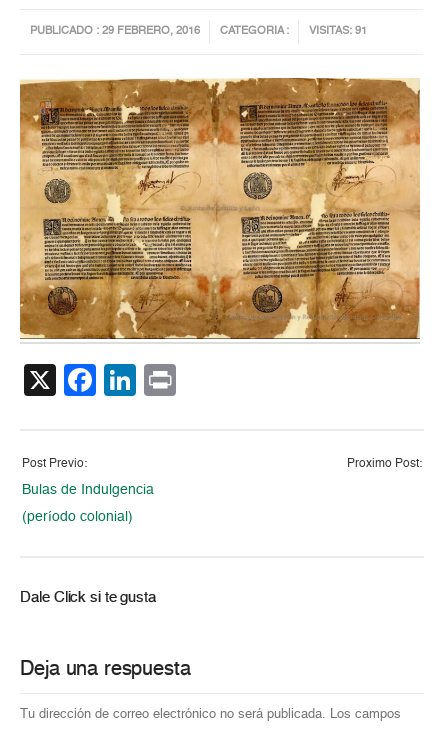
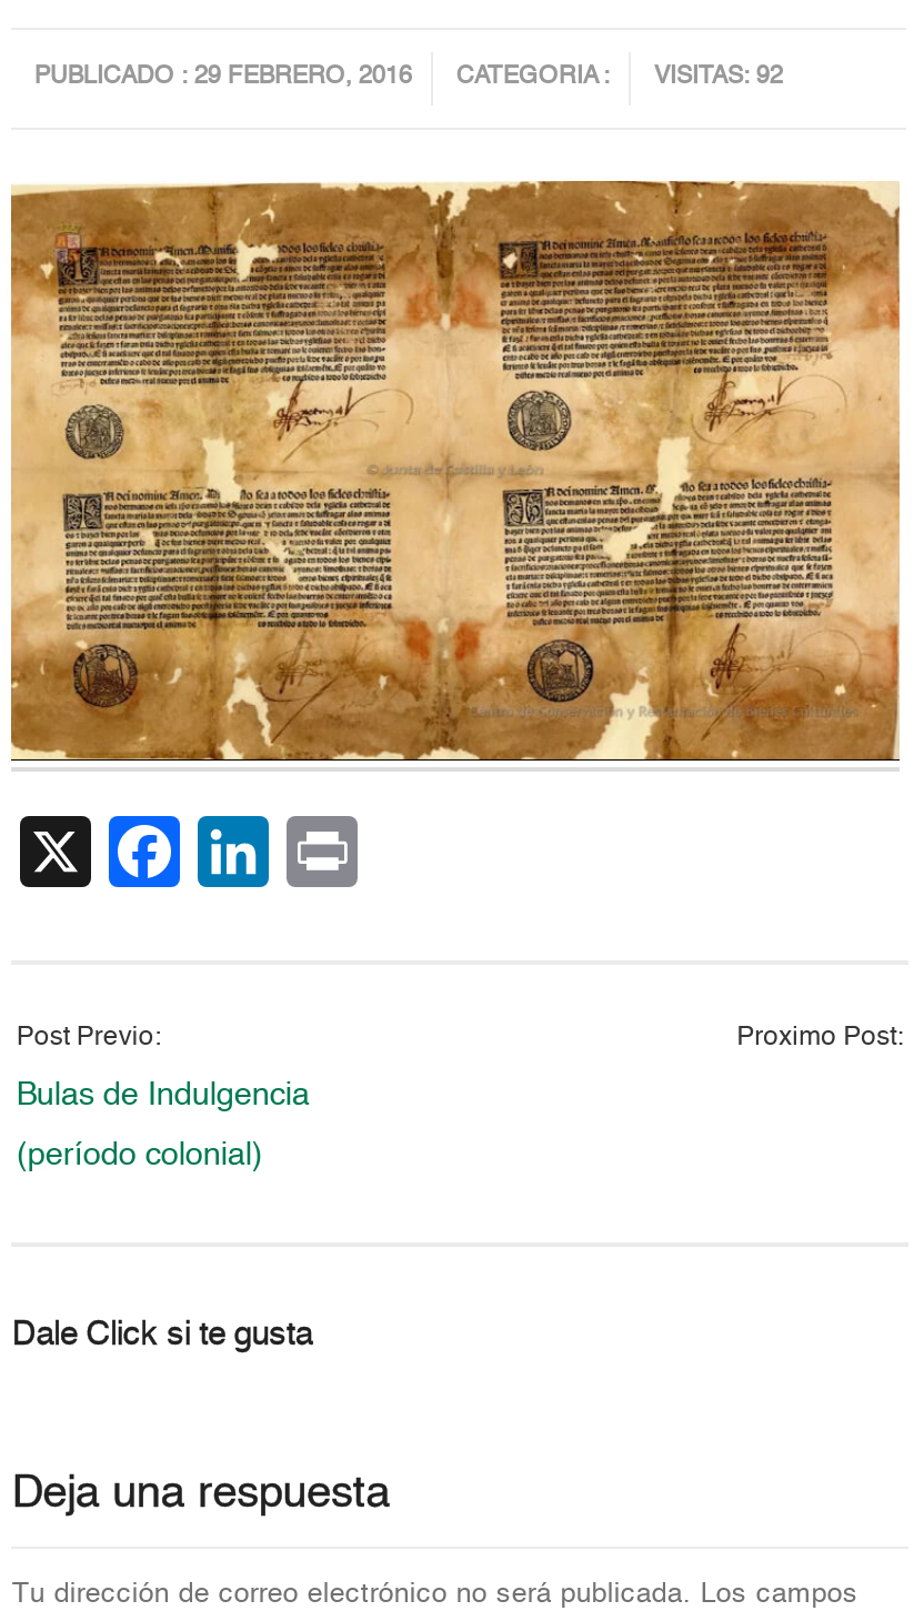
[30,26,367,37] PUBLICADO : 29 FEBRERO, 2016 CATEGORIA : VISITAS: 91 -> [34,66,783,91] PUBLICADO : 29 FEBRERO, 2016 CATEGORIA : VISITAS: 92

